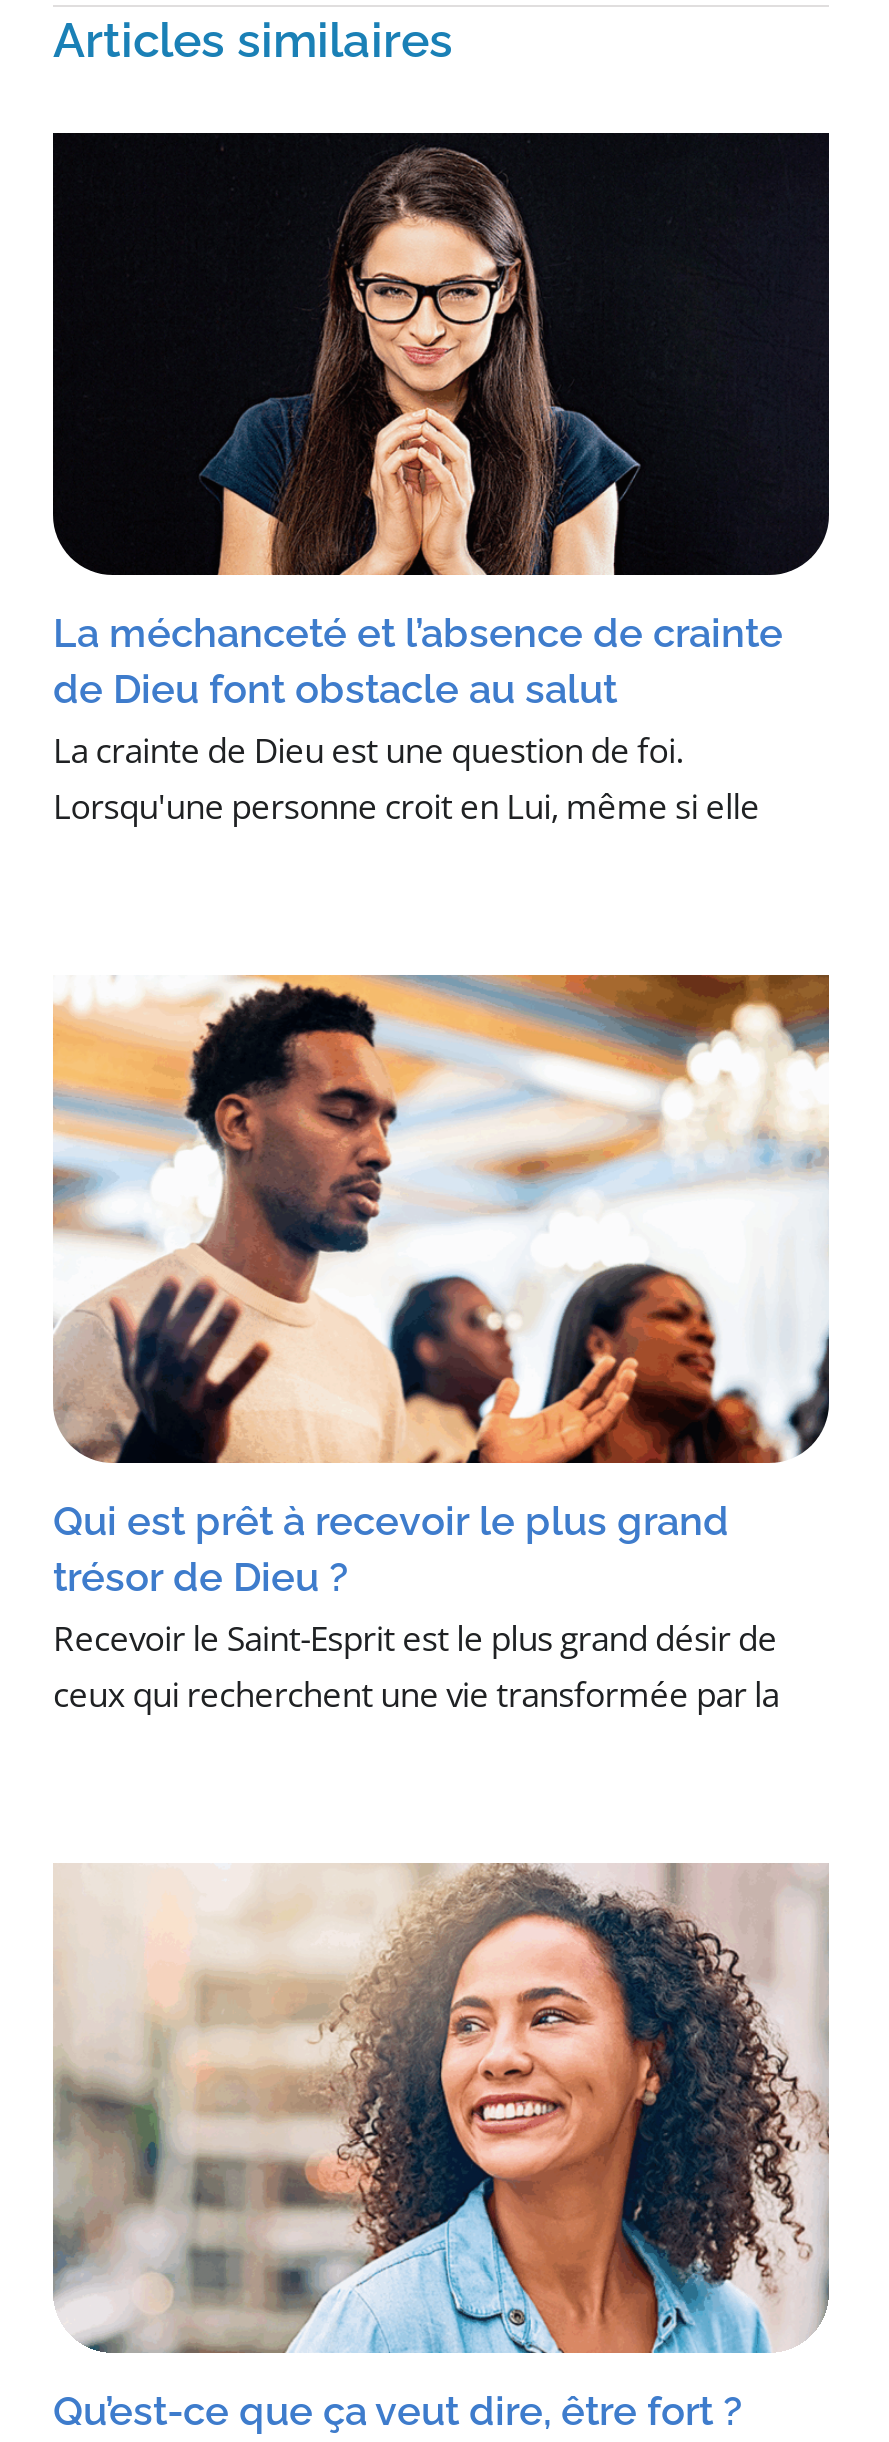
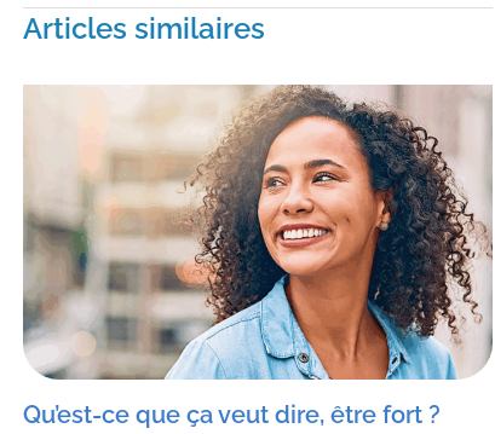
[51,131,831,829] [image] | La méchanceté et l’absence de crainte | de Dieu font obstacle au salut | La crainte de Dieu est une question de foi. | Lorsqu'une personne croit en Lui, même si elle -> none
[51,973,831,1717] [image] | Qui est prêt à recevoir le plus grand | trésor de Dieu ? | Recevoir le Saint-Esprit est le plus grand désir de | ceux qui recherchent une vie transformée par la -> none

